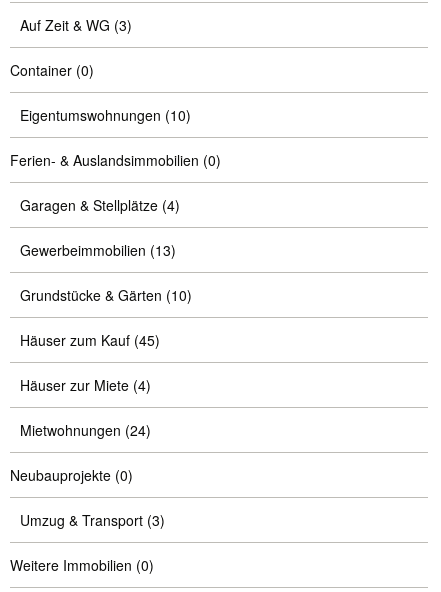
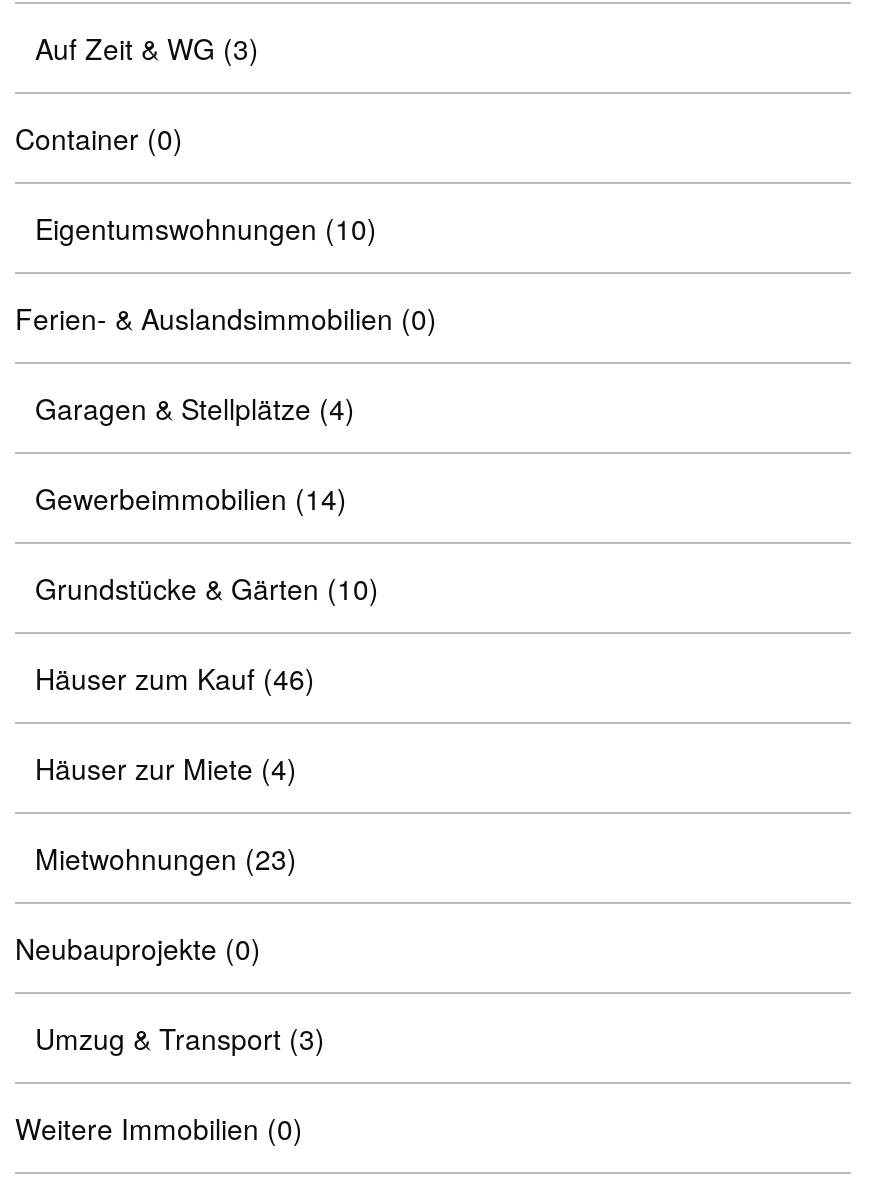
[20,240,176,260] Gewerbeimmobilien (13) -> [35,478,347,518] Gewerbeimmobilien (14)
[20,330,160,350] Häuser zum Kauf (45) -> [35,658,315,698] Häuser zum Kauf (46)
[20,420,151,440] Mietwohnungen (24) -> [35,838,297,878] Mietwohnungen (23)

